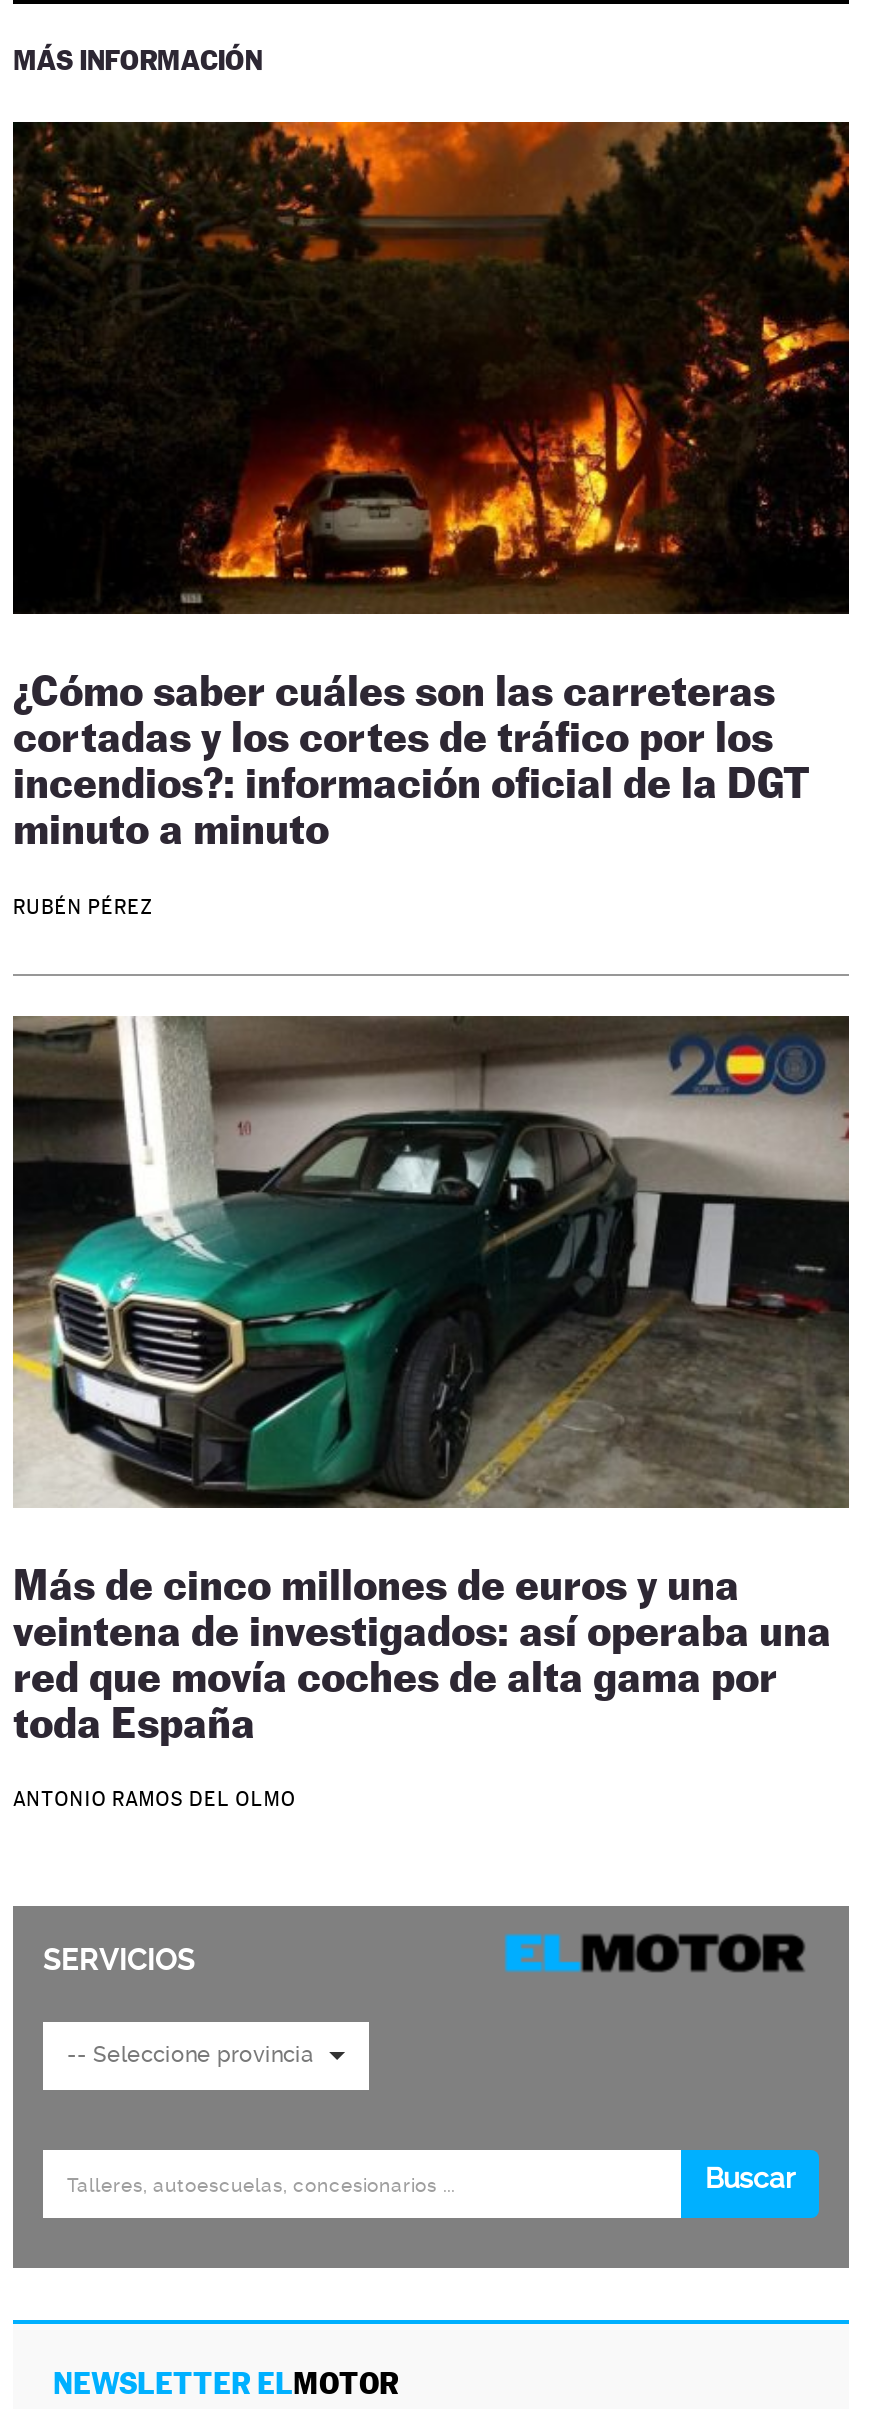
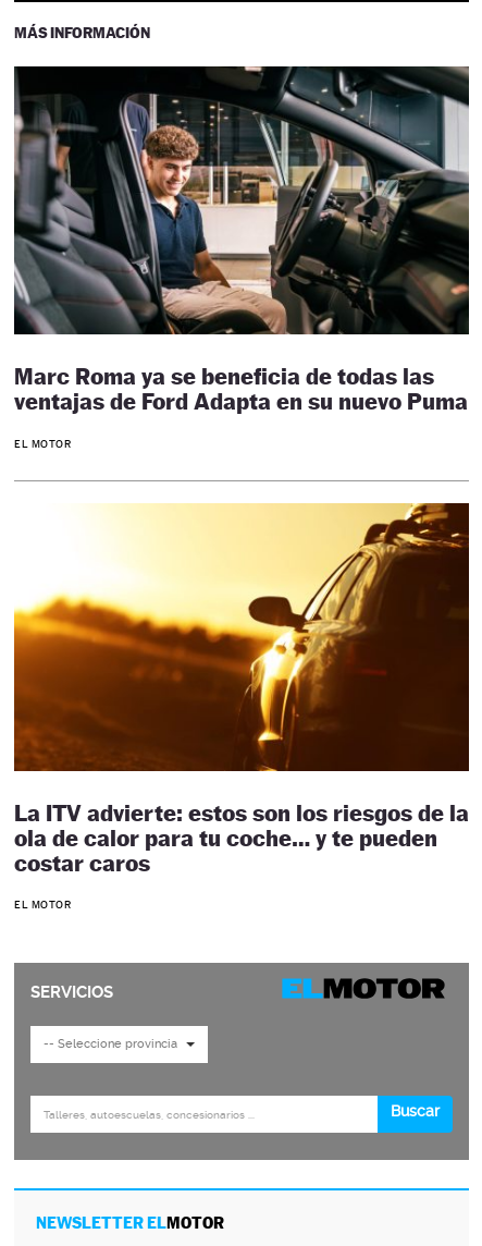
[11,120,851,854] [image] | ¿Cómo saber cuáles son las carreteras | cortadas y los cortes de tráfico por los | incendios?: información oficial de la DGT | minuto a minuto -> [13,65,470,415] [image] | Marc Roma ya se beneficia de todas las | ventajas de Ford Adapta en su nuevo Puma
[13,896,154,918] RUBÉN PÉREZ -> [14,438,71,450] EL MOTOR
[11,1014,849,1452] [image] -> [13,502,469,772] [image]
[13,1560,831,1748] Más de cinco millones de euros y una | veintena de investigados: así operaba una | red que movía coches de alta gama por | toda España -> [14,799,469,877] La ITV advierte: estos son los riesgos de la | ola de calor para tu coche… y te pueden | costar caros
[13,1789,296,1811] ANTONIO RAMOS DEL OLMO -> [14,899,71,911] EL MOTOR

